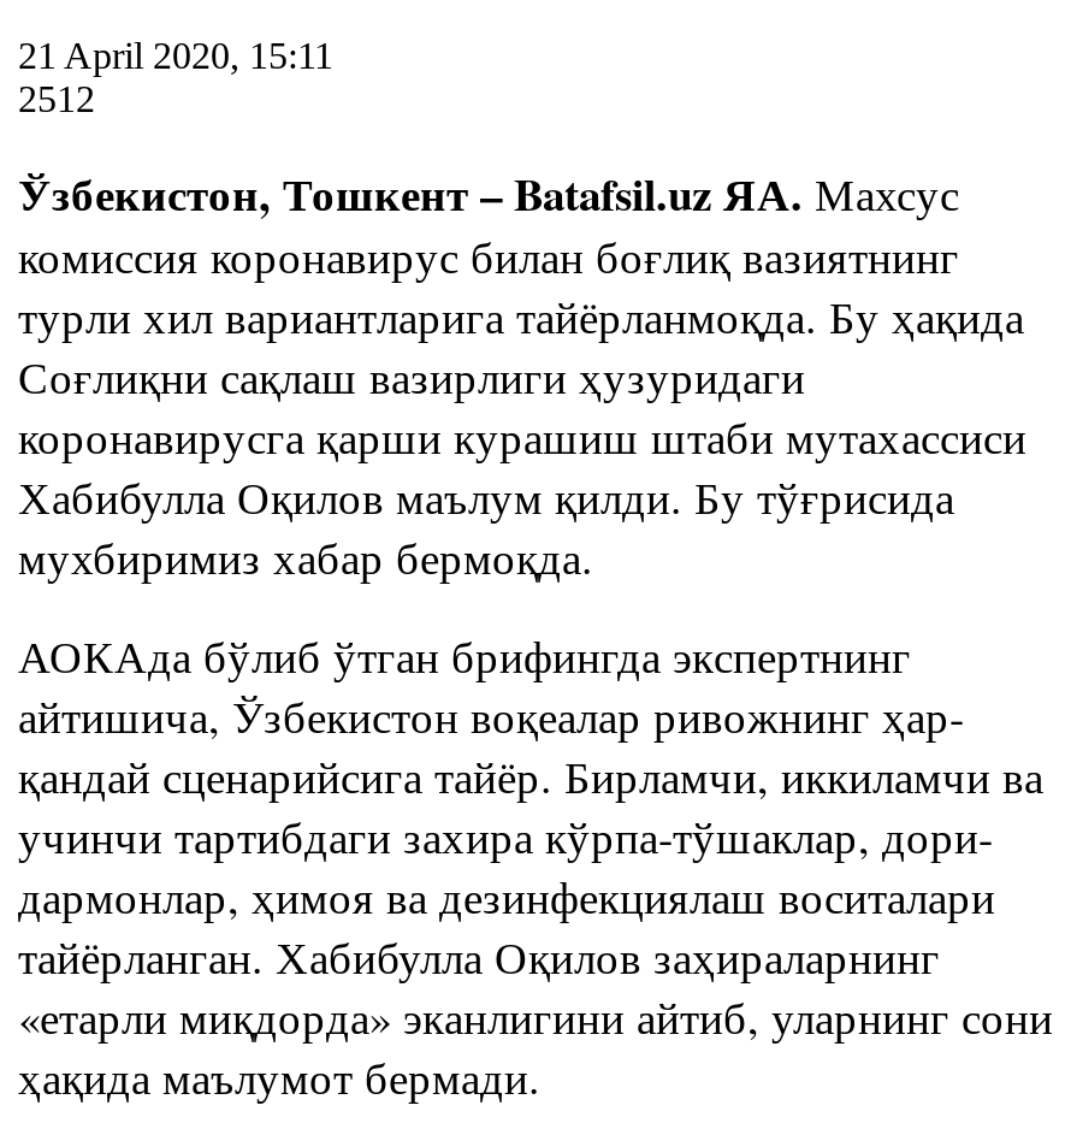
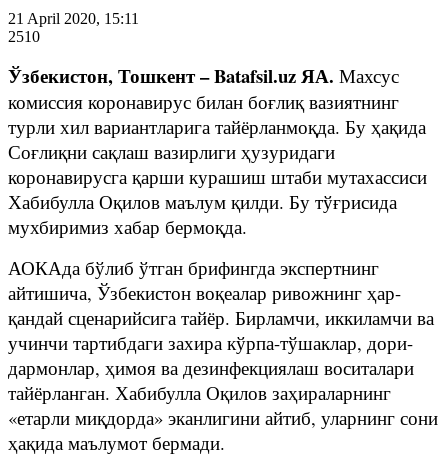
[18,78,95,119] 2512 -> [8,28,40,45] 2510

